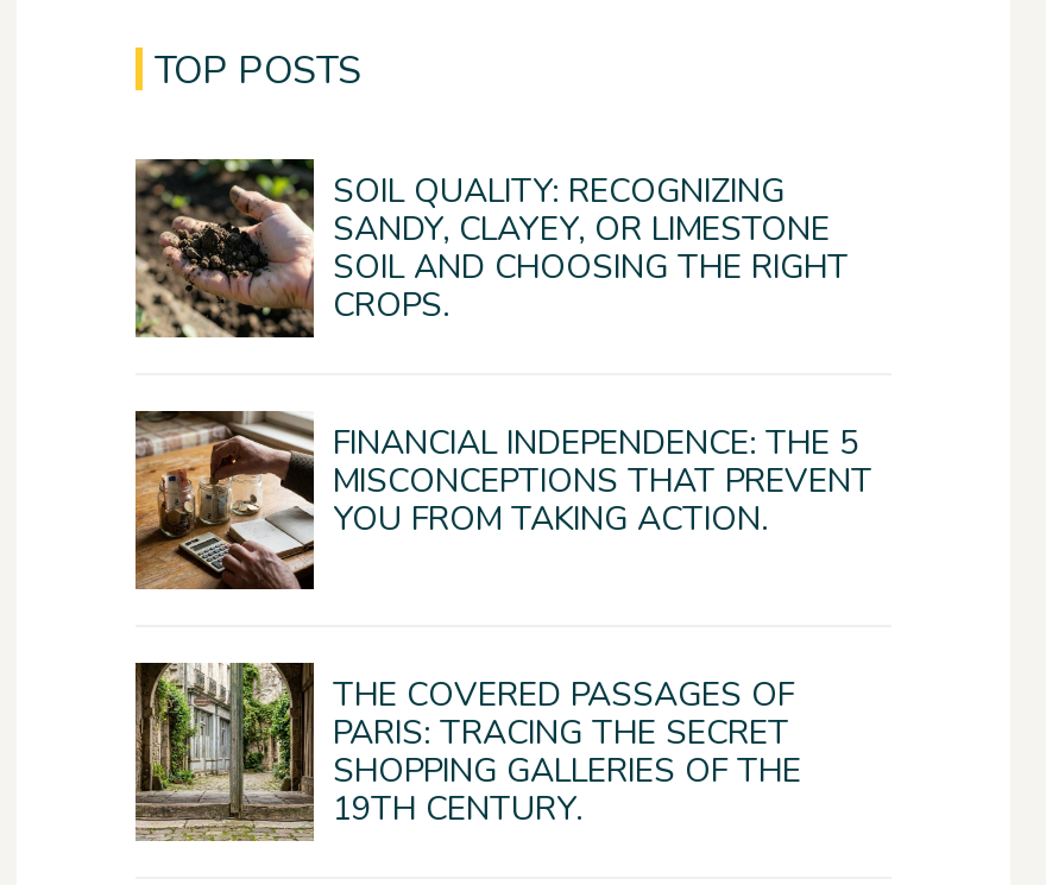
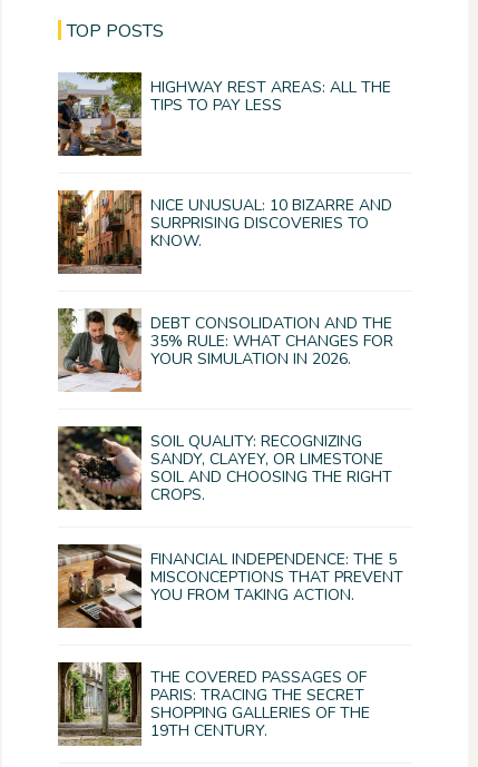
none -> [57,189,392,275] [image] | NICE UNUSUAL: 10 BIZARRE AND | SURPRISING DISCOVERIES TO | KNOW.
none -> [58,71,391,157] [image] | HIGHWAY REST AREAS: ALL THE | TIPS TO PAY LESS
none -> [58,307,393,392] [image] | DEBT CONSOLIDATION AND THE | 35% RULE: WHAT CHANGES FOR | YOUR SIMULATION IN 2026.

